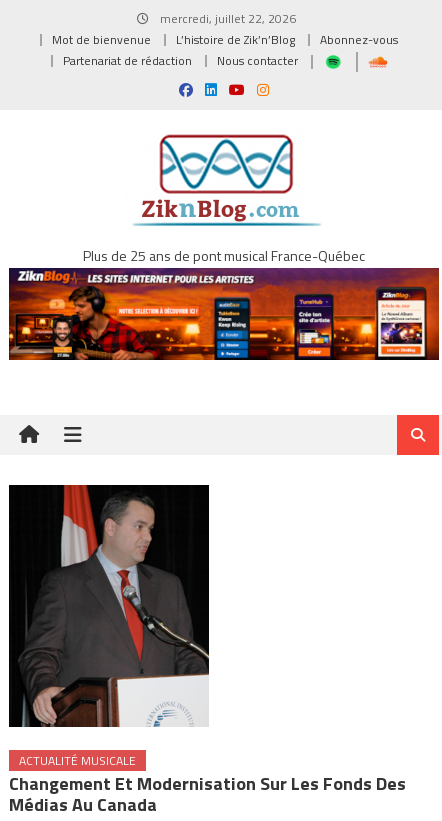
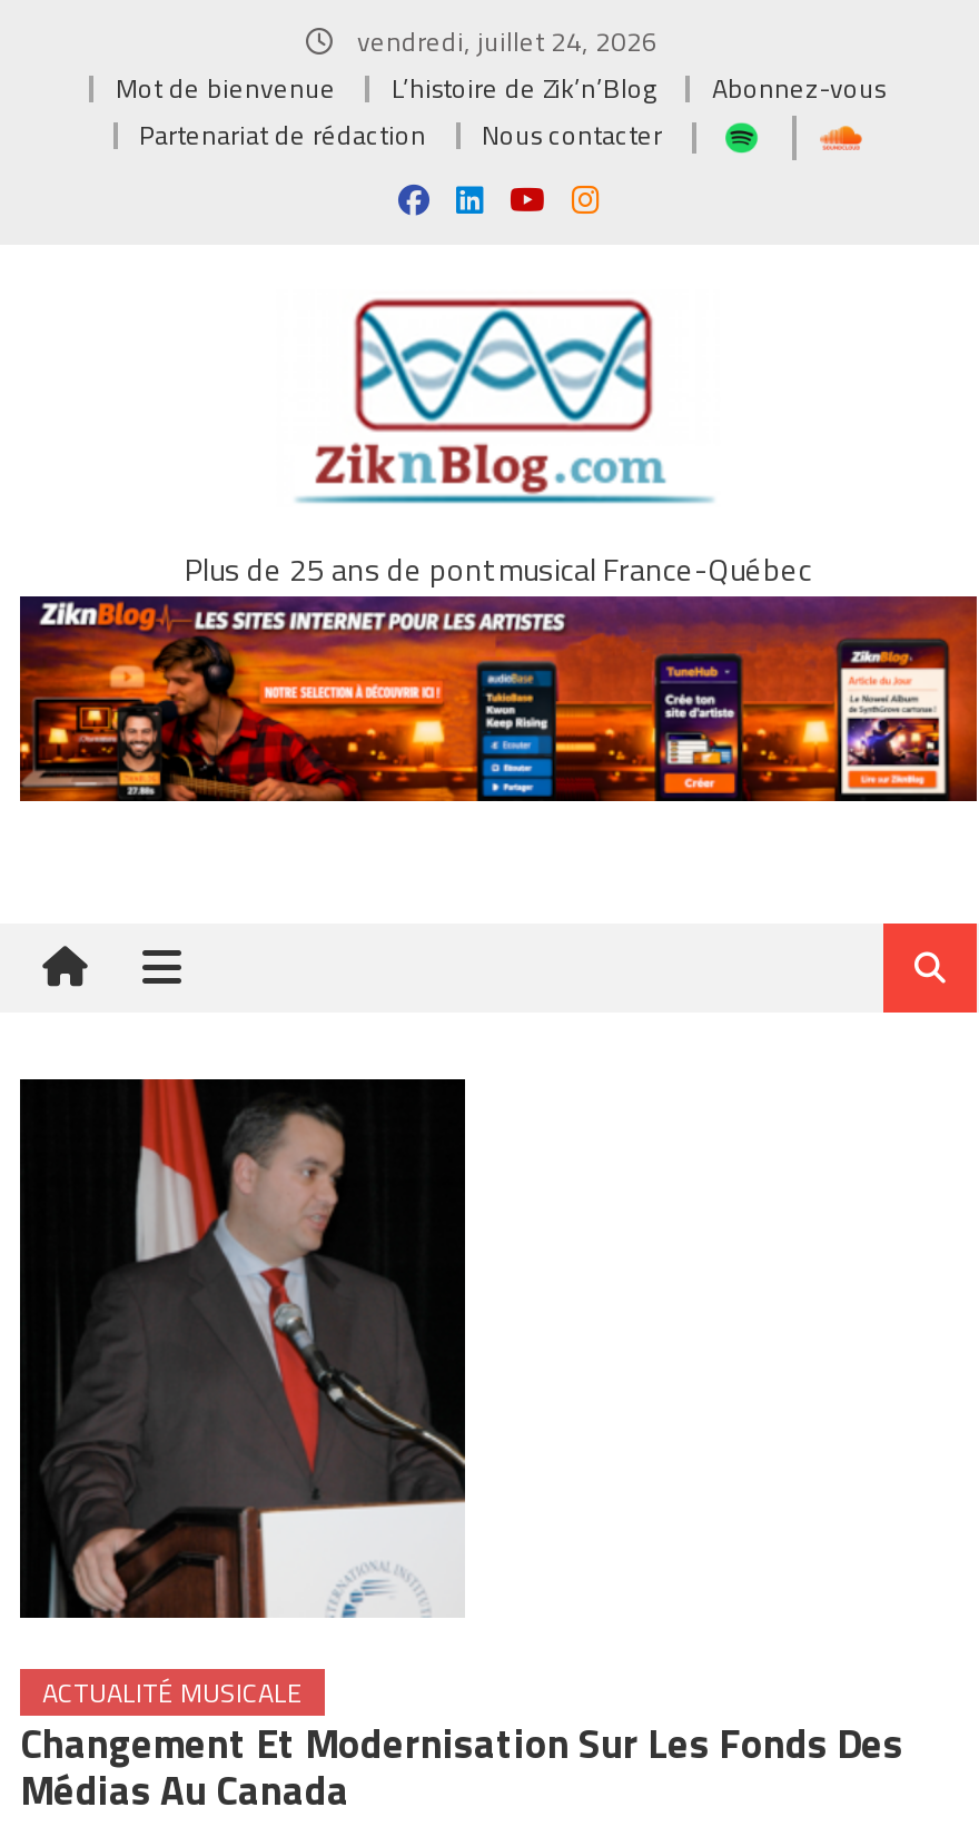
[157,9,296,28] mercredi, juillet 22, 2026 -> [350,20,657,62] vendredi, juillet 24, 2026

